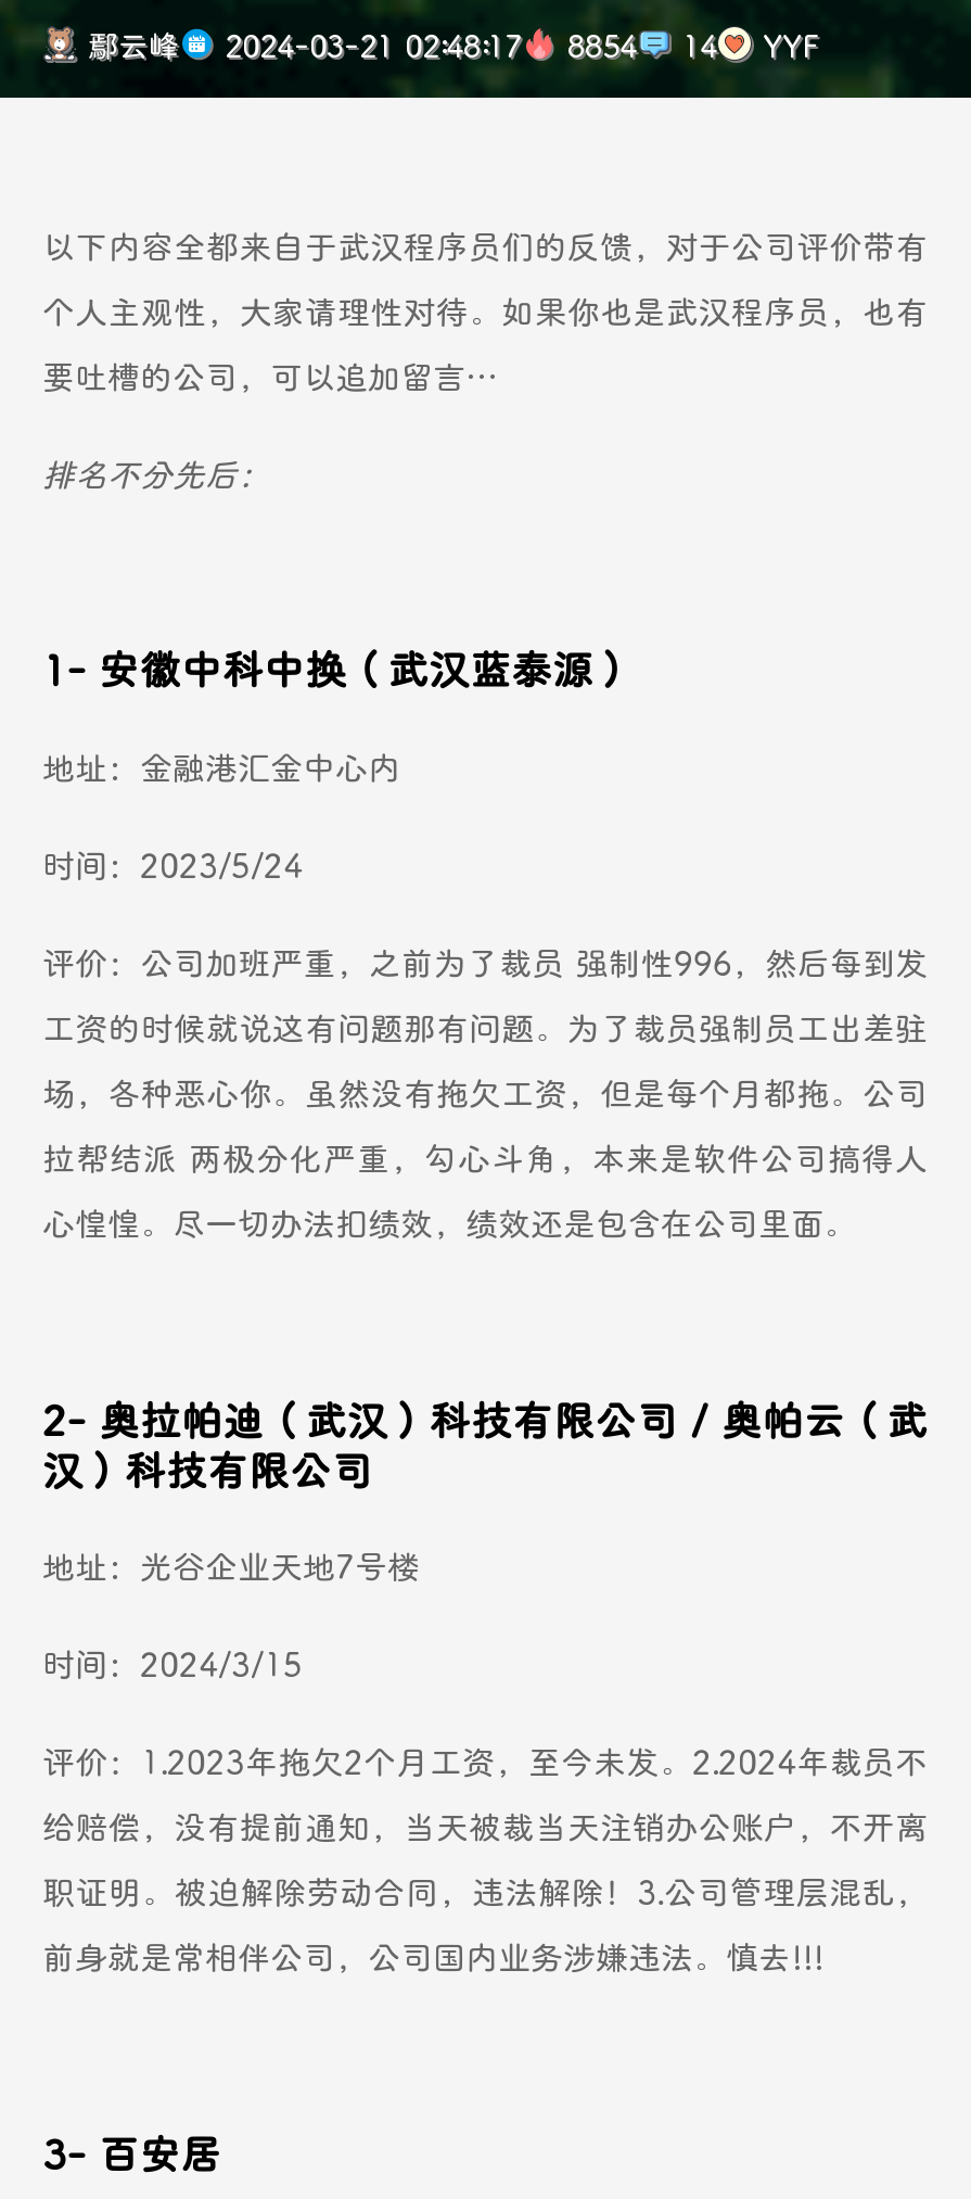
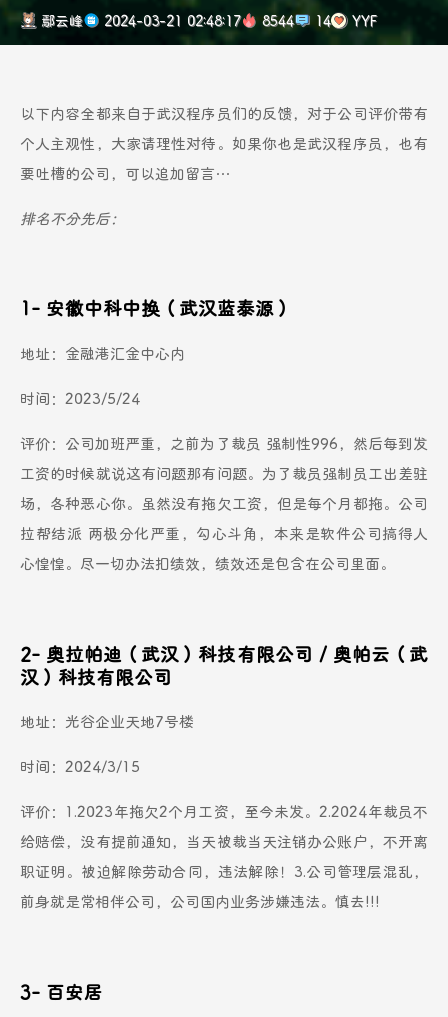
[567,27,637,64] 8854 -> [262,12,294,29] 8544

